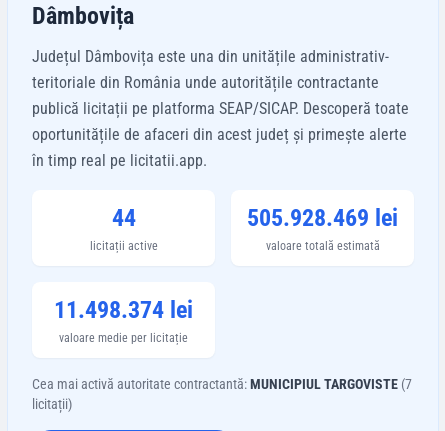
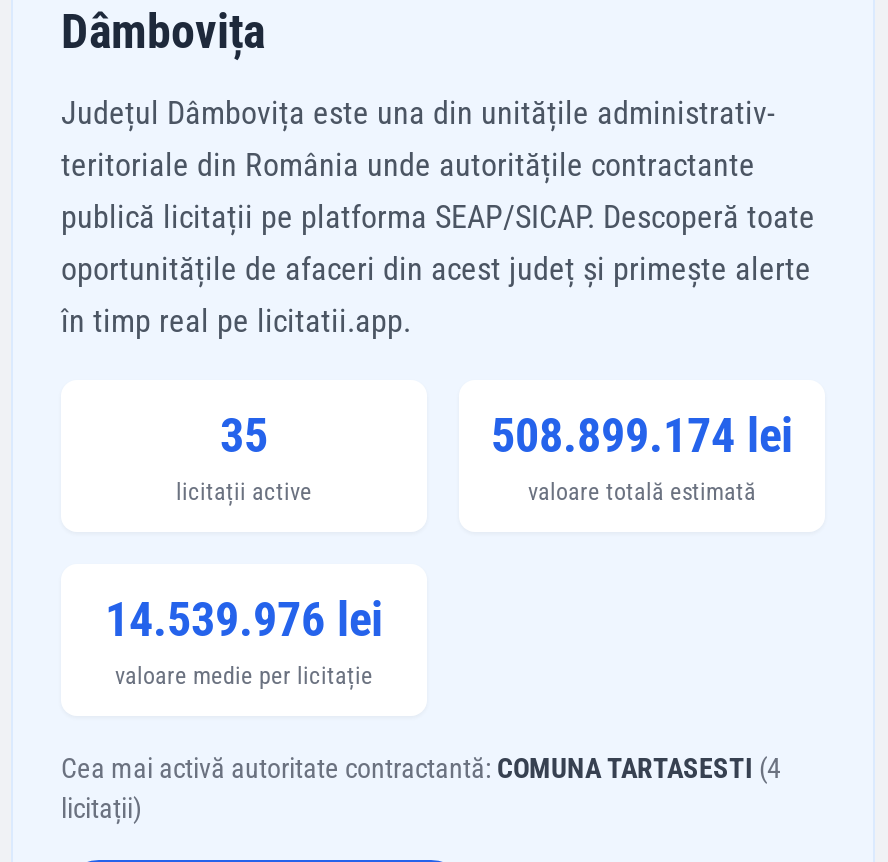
[111,204,135,232] 44 -> [220,408,268,464] 35
[247,204,398,232] 505.928.469 lei -> [491,408,793,464] 508.899.174 lei
[54,296,193,324] 11.498.374 lei -> [105,592,383,648] 14.539.976 lei
[32,376,412,392] Cea mai activă autoritate contractantă: MUNICIPIUL TARGOVISTE (7 -> [61,752,781,784] Cea mai activă autoritate contractantă: COMUNA TARTASESTI (4

